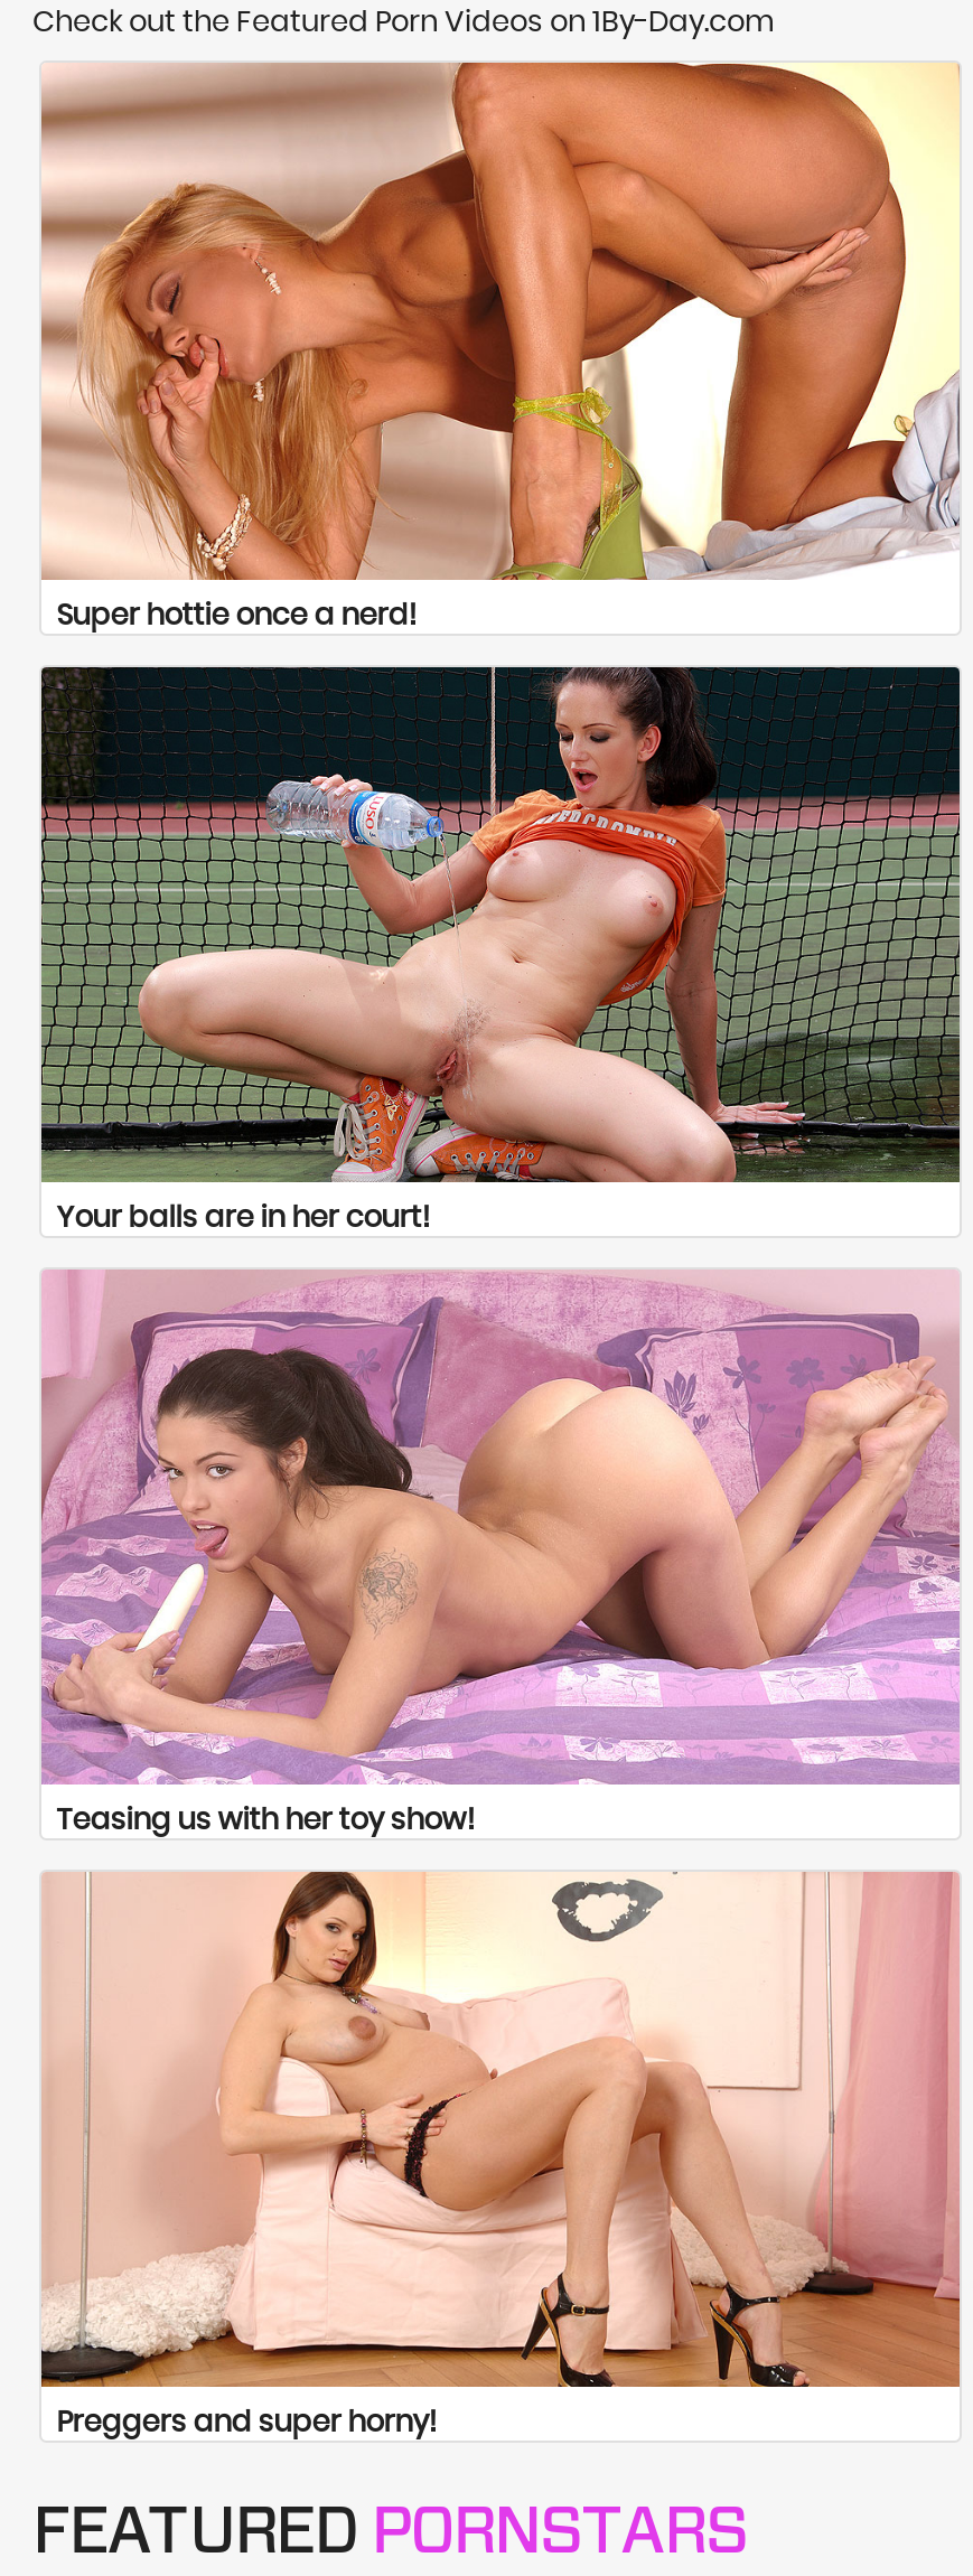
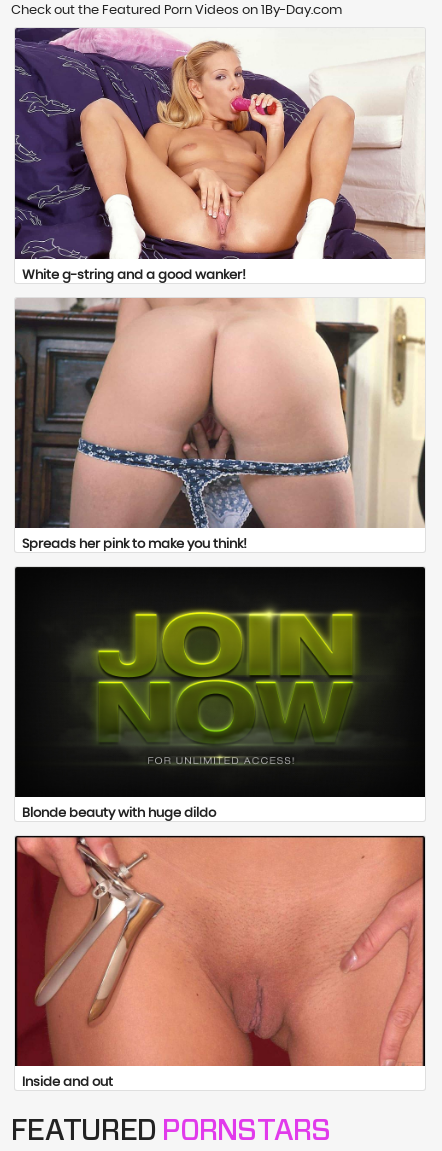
[39,60,962,631] [image] | Super hottie once a nerd! -> [14,27,426,282] [image] | White g-string and a good wanker!
[39,665,962,1233] [image] | Your balls are in her court! -> [14,297,425,551] [image] | Spreads her pink to make you think!
[39,1270,962,1836] [image] | Teasing us with her toy show! -> [14,566,426,820] [image] | Blonde beauty with huge dildo
[41,1870,962,2438] [image] | Preggers and super horny! -> [14,835,426,1089] [image] | Inside and out

